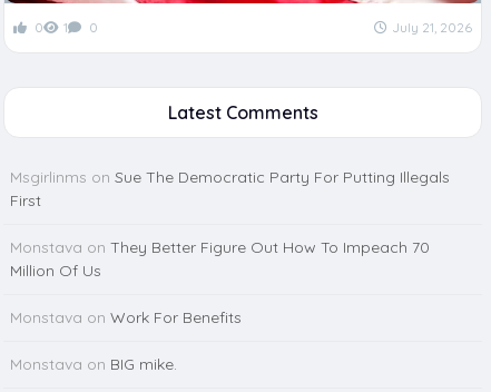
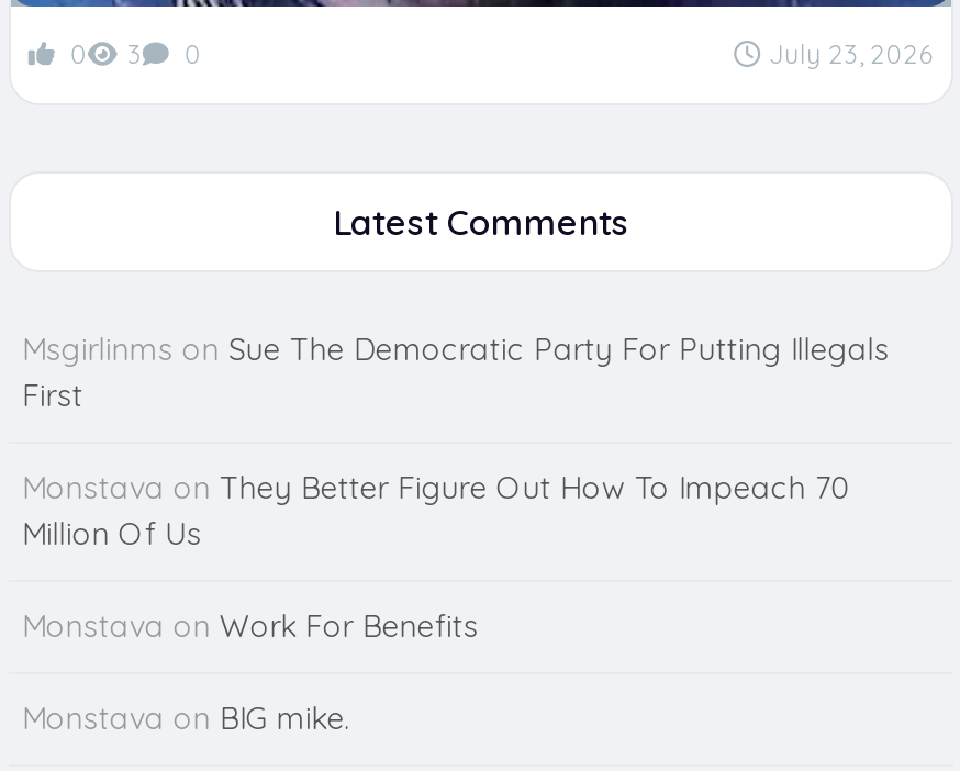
[63,19,68,36] 1 -> [127,38,143,71] 3
[392,19,472,36] July 21, 2026 -> [769,38,934,71] July 23, 2026

